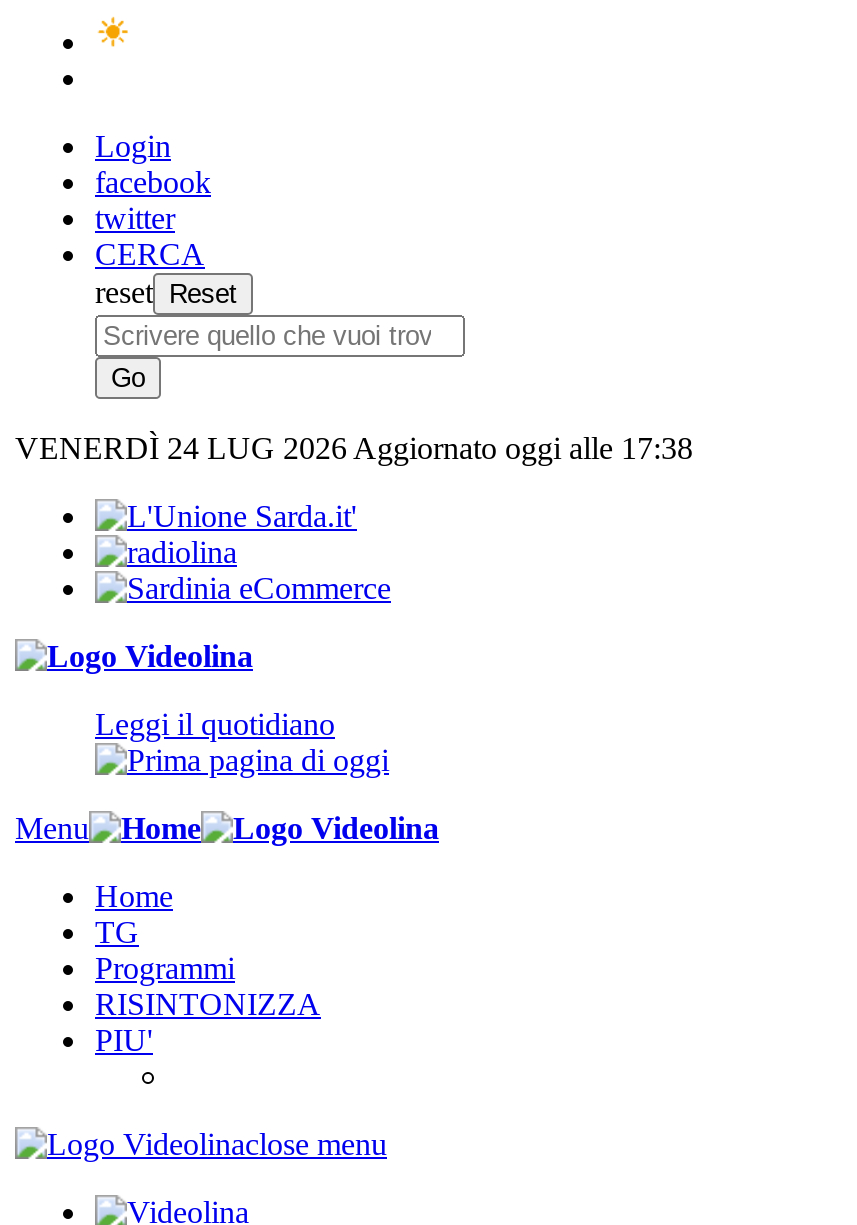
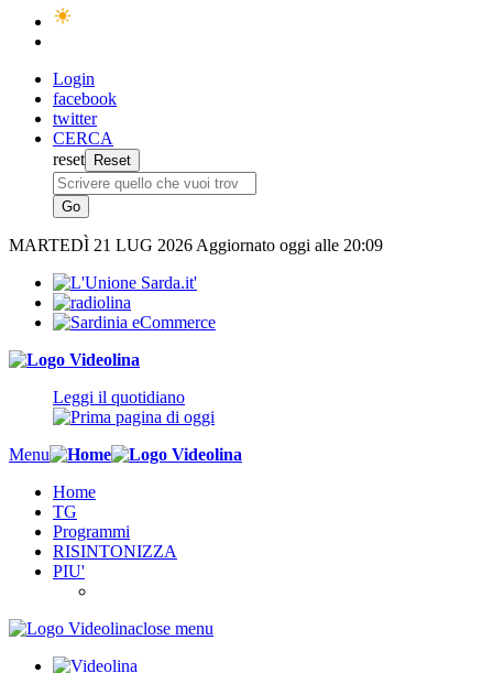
[15,431,693,465] VENERDÌ 24 LUG 2026 Aggiornato oggi alle 17:38 -> [9,236,383,254] MARTEDÌ 21 LUG 2026 Aggiornato oggi alle 20:09

